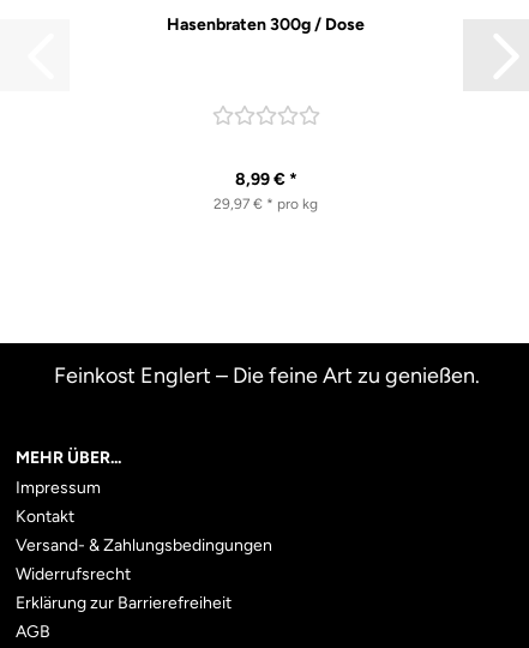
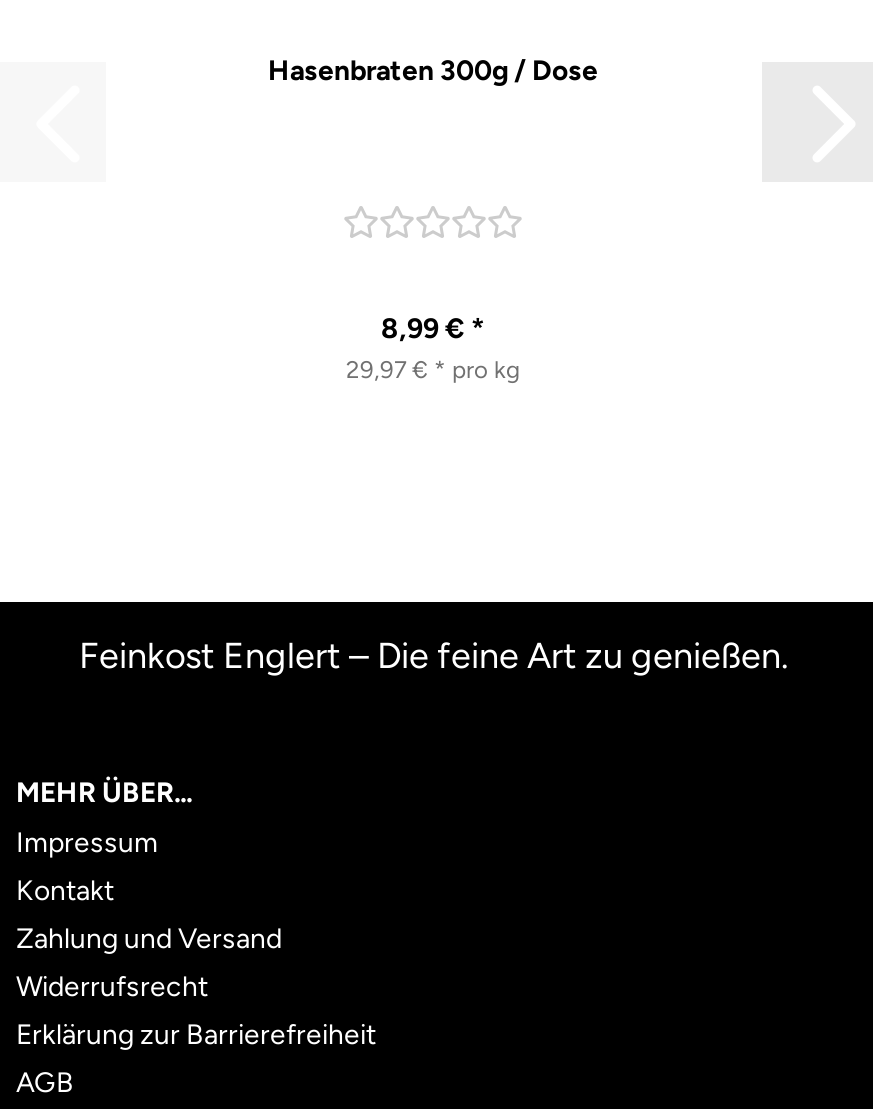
[16,535,272,556] Versand- & Zahlungsbedingungen -> [16,922,282,956] Zahlung und Versand

